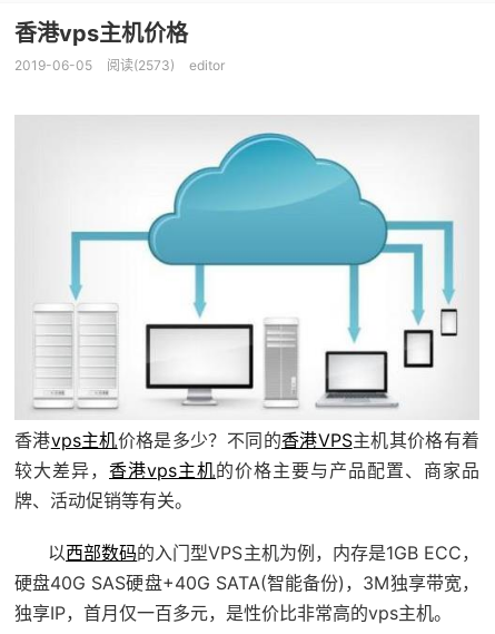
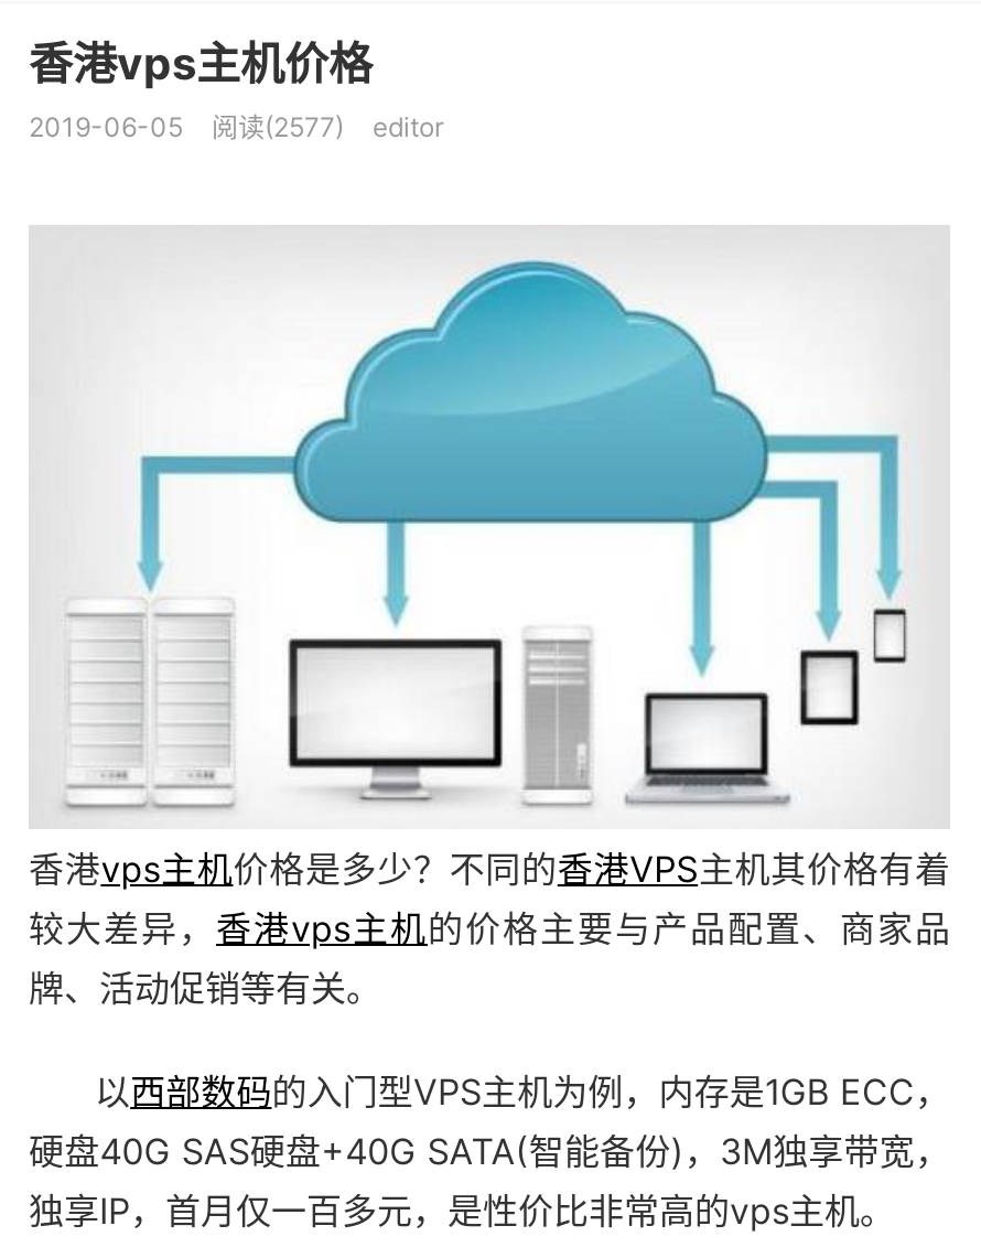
[14,57,225,74] 2019-06-05 阅读(2573) editor -> [29,110,443,143] 2019-06-05 阅读(2577) editor

